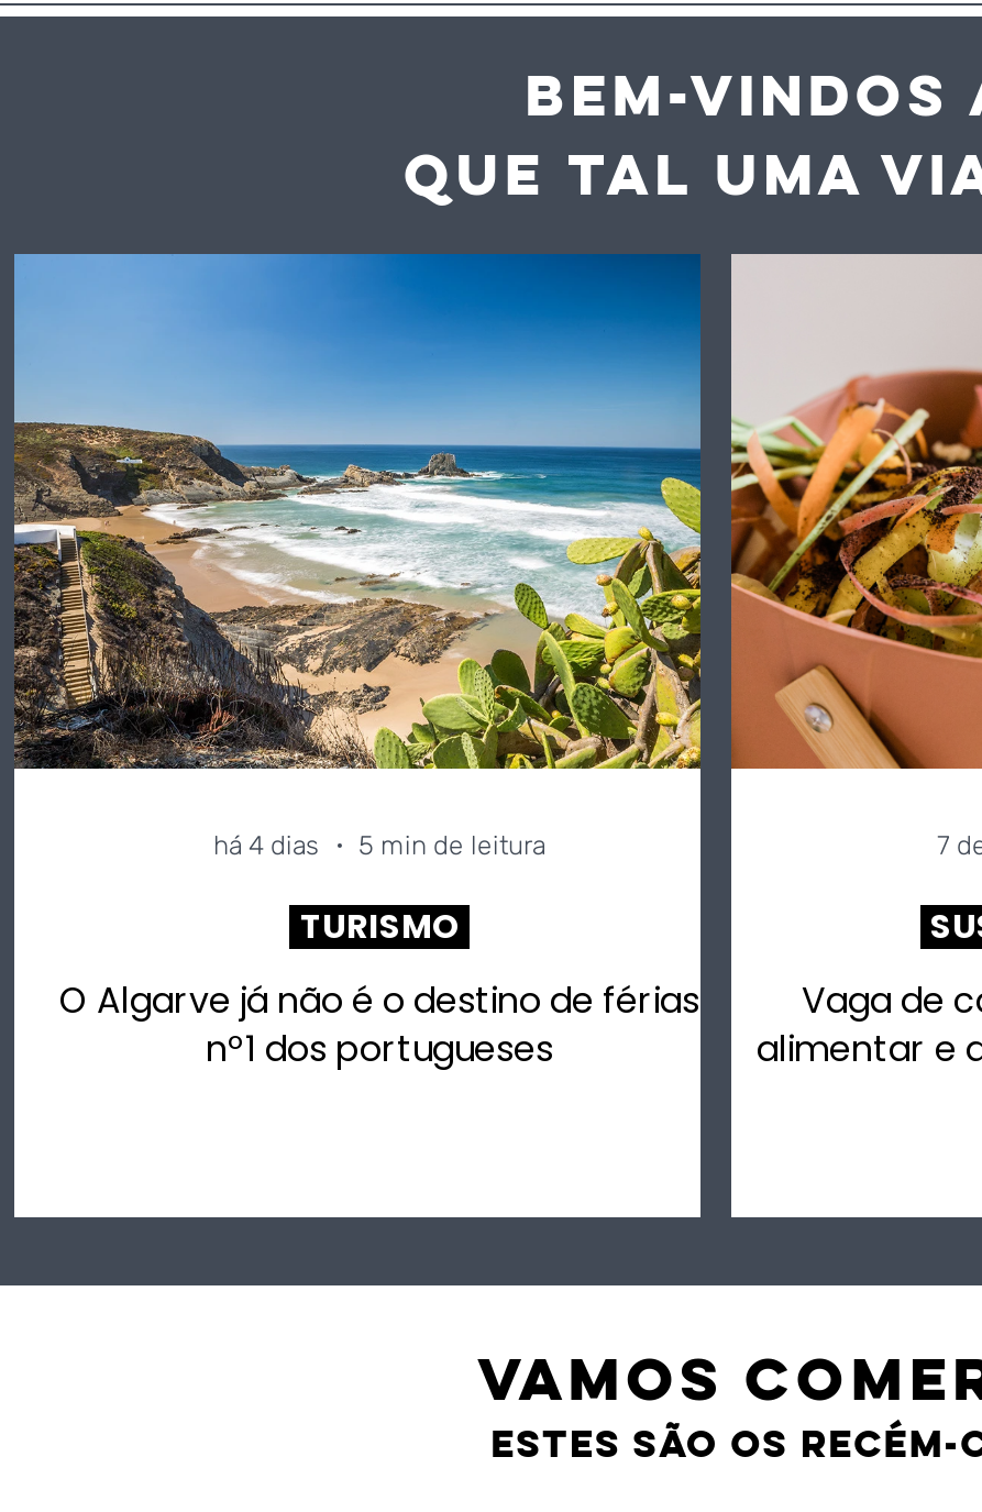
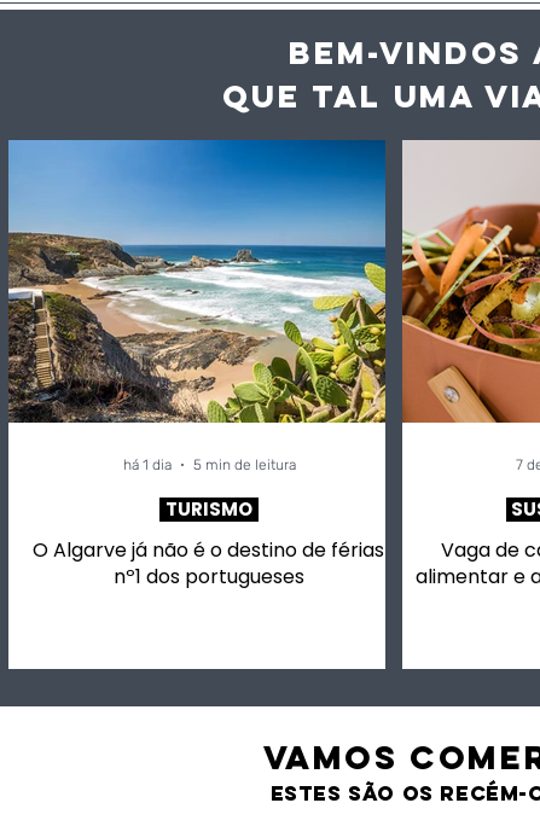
[213,831,545,861] há 4 dias 5 min de leitura -> [123,457,295,474] há 1 dia 5 min de leitura

